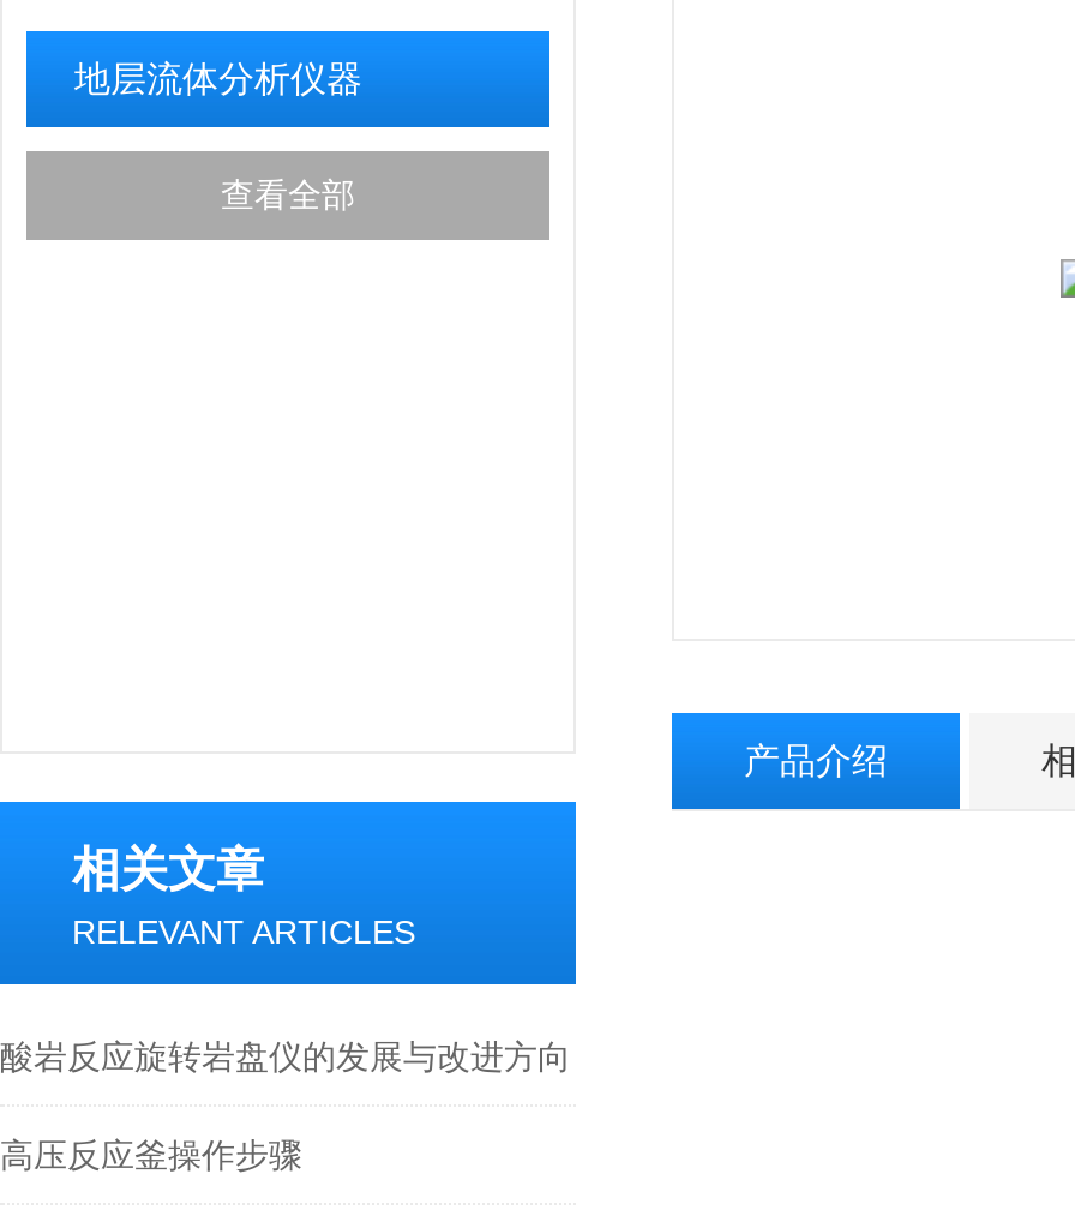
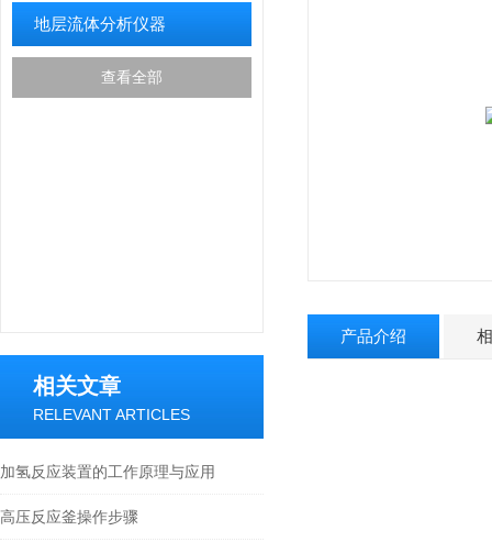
[0,1037,571,1076] 酸岩反应旋转岩盘仪的发展与改进方向 -> [0,463,215,480] 加氢反应装置的工作原理与应用

